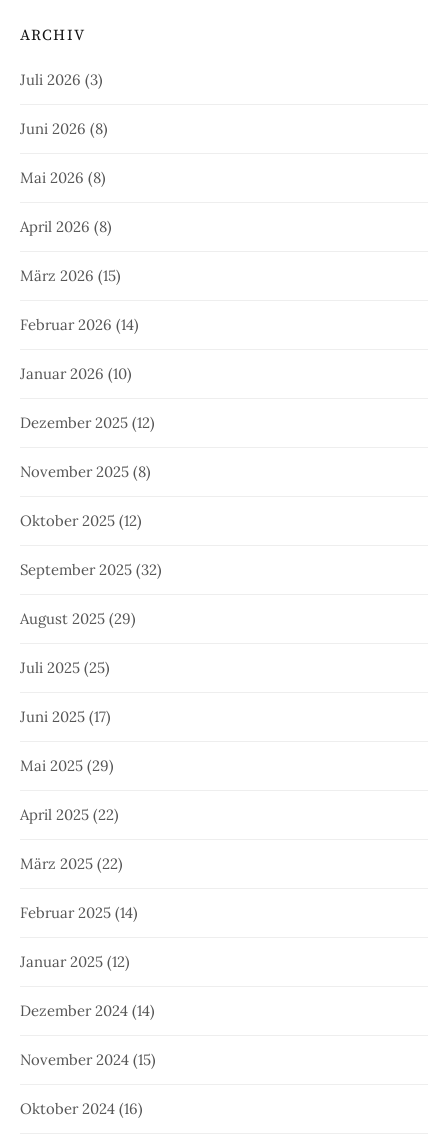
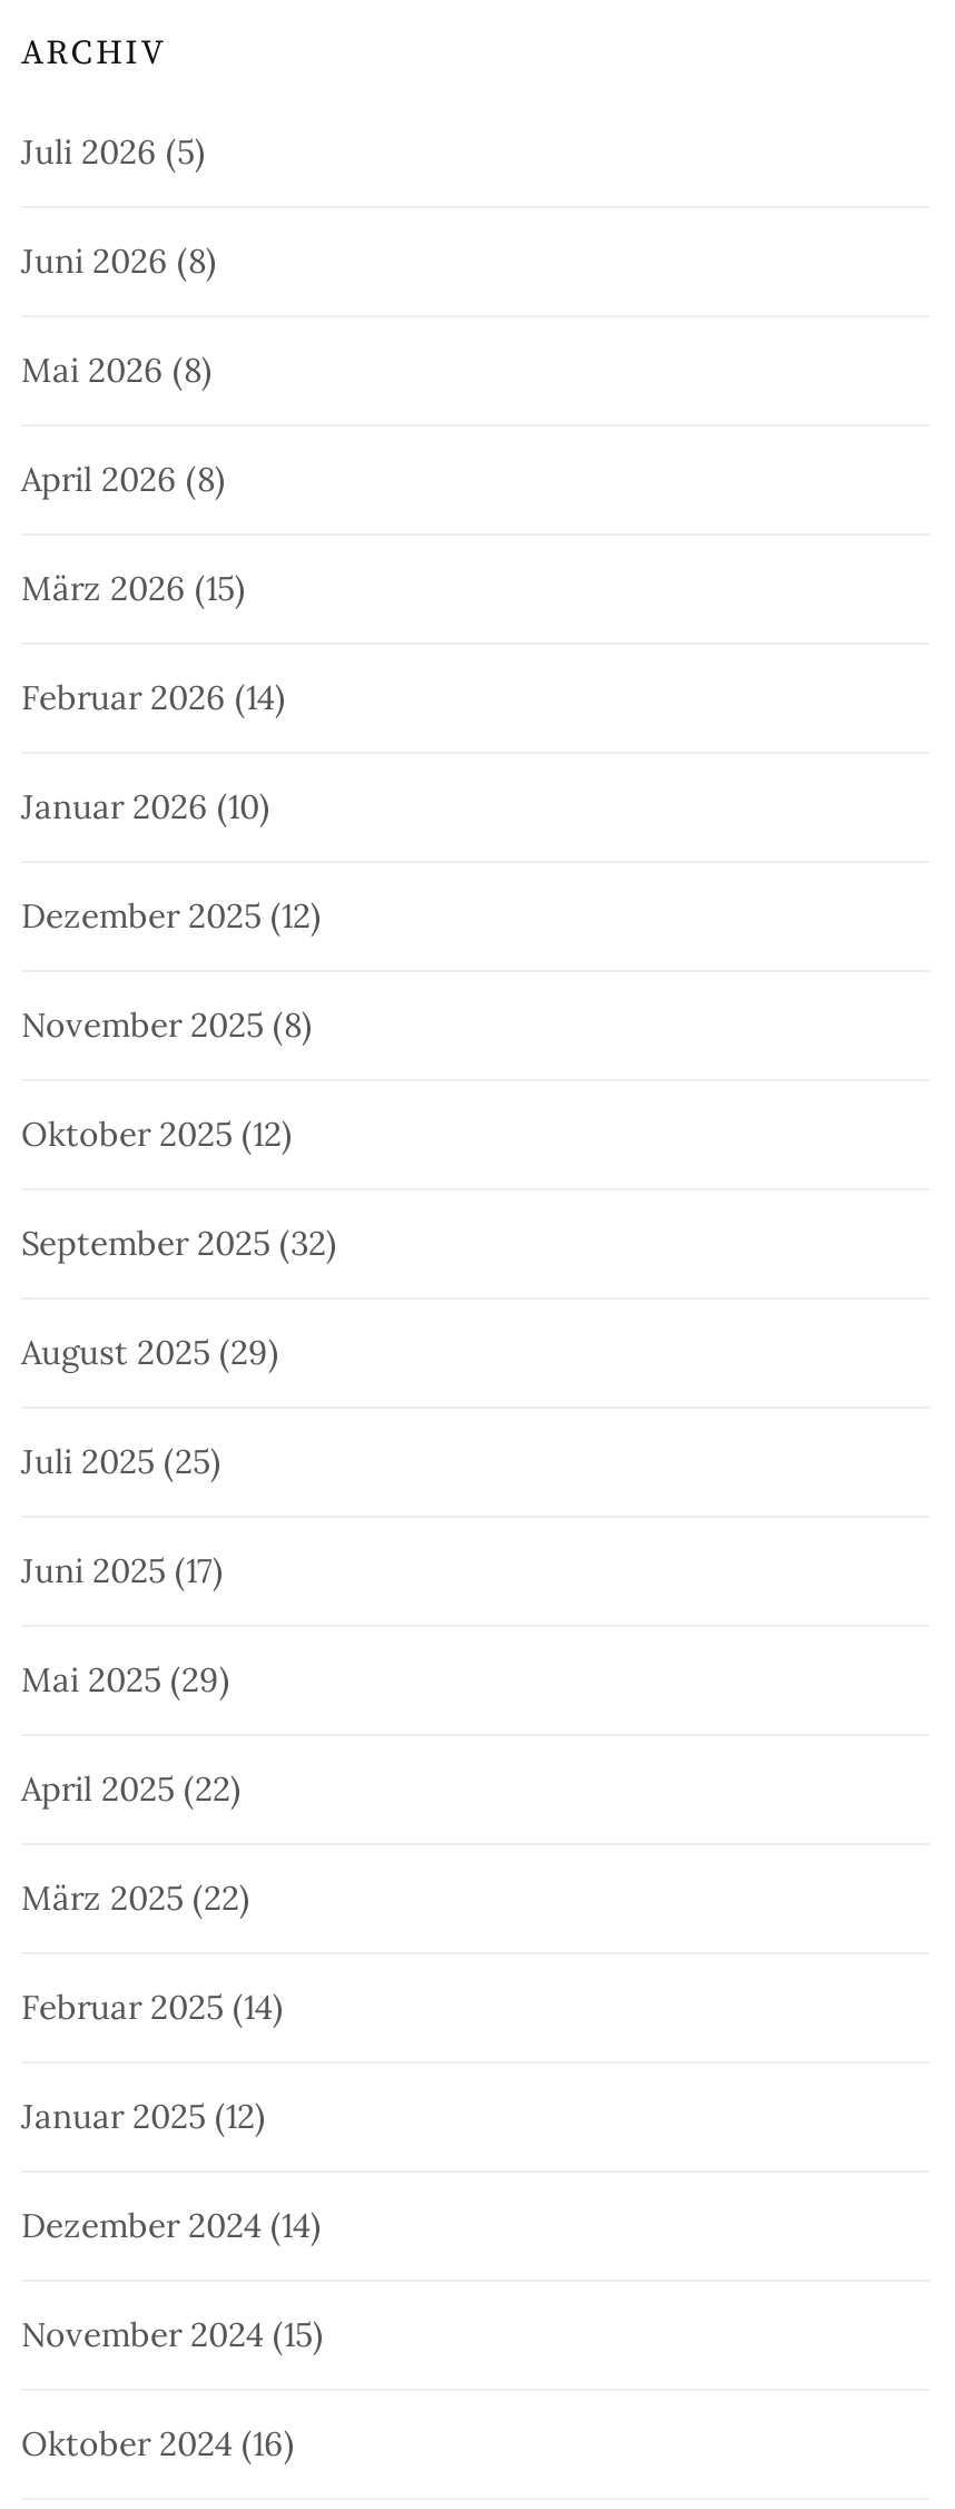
[20,70,103,89] Juli 2026 (3) -> [21,131,206,174] Juli 2026 (5)

